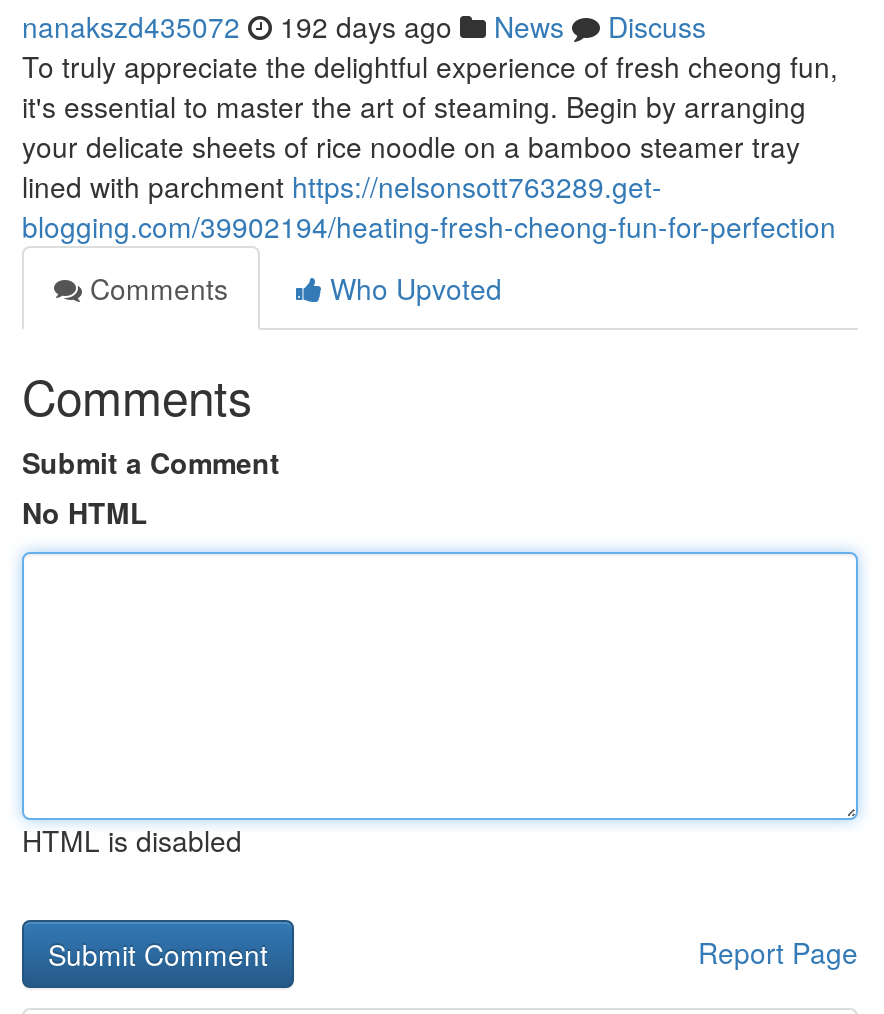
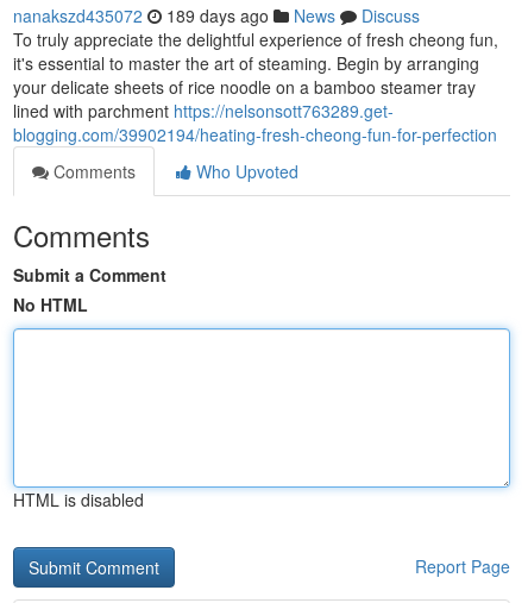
[22,6,706,46] nanakszd435072 192 days ago News Discuss -> [13,4,420,27] nanakszd435072 189 days ago News Discuss

